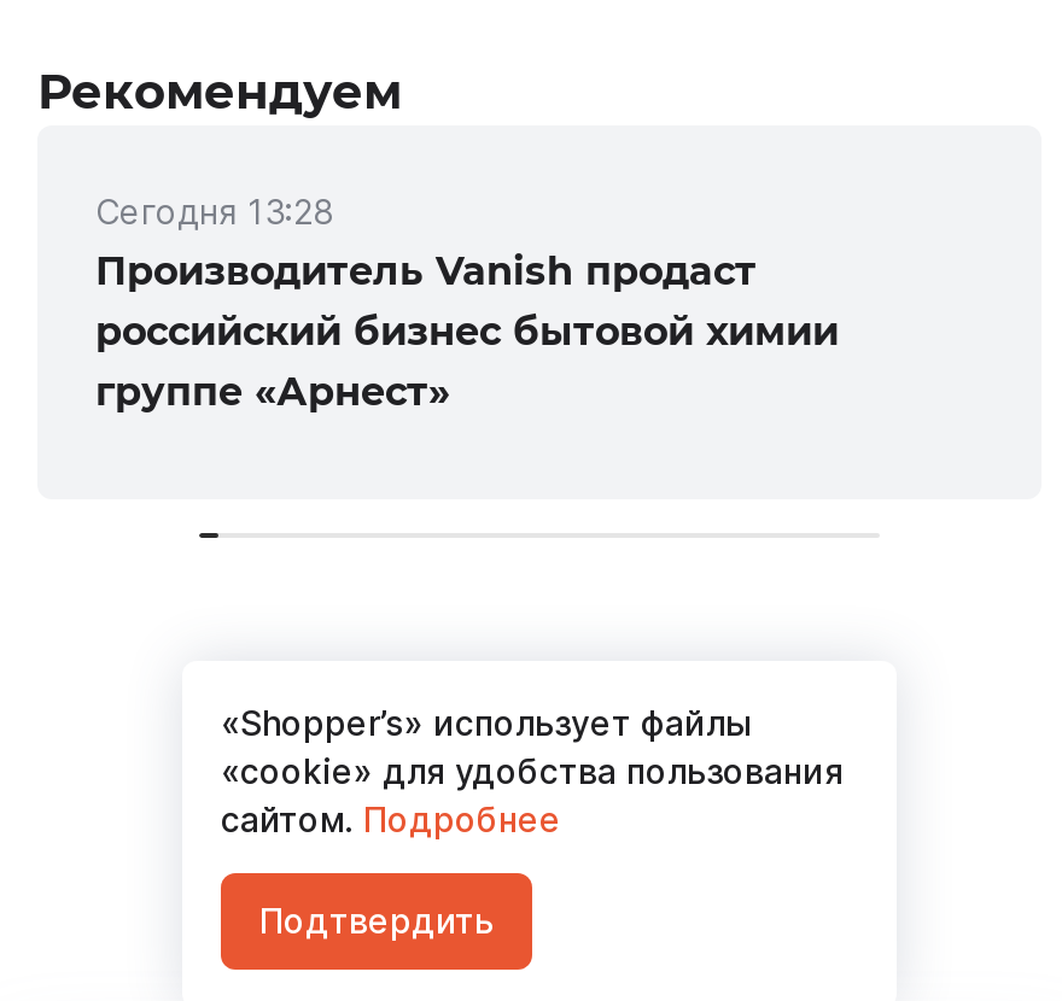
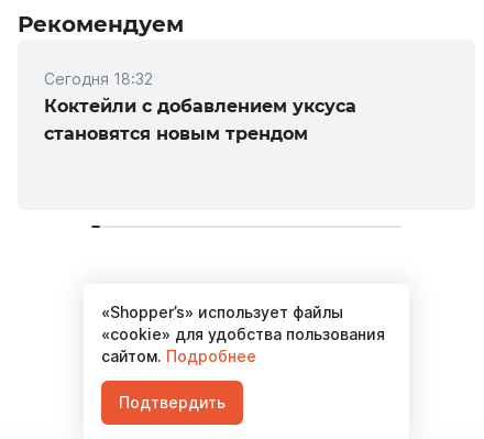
[95,191,839,415] Сегодня 13:28 | Производитель Vanish продаст | российский бизнес бытовой химии | группе «Арнест» -> [44,70,356,144] Сегодня 18:32 | Коктейли с добавлением уксуса | становятся новым трендом

